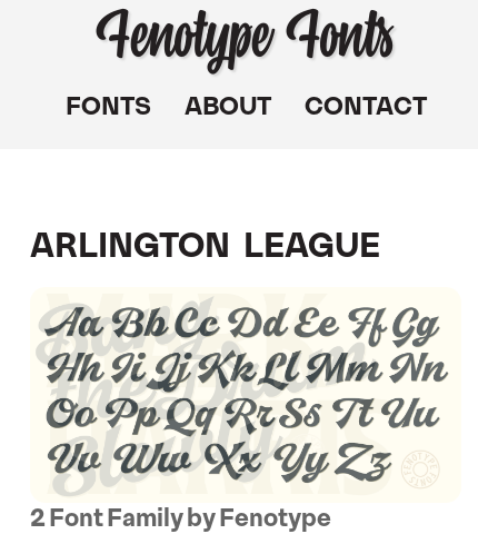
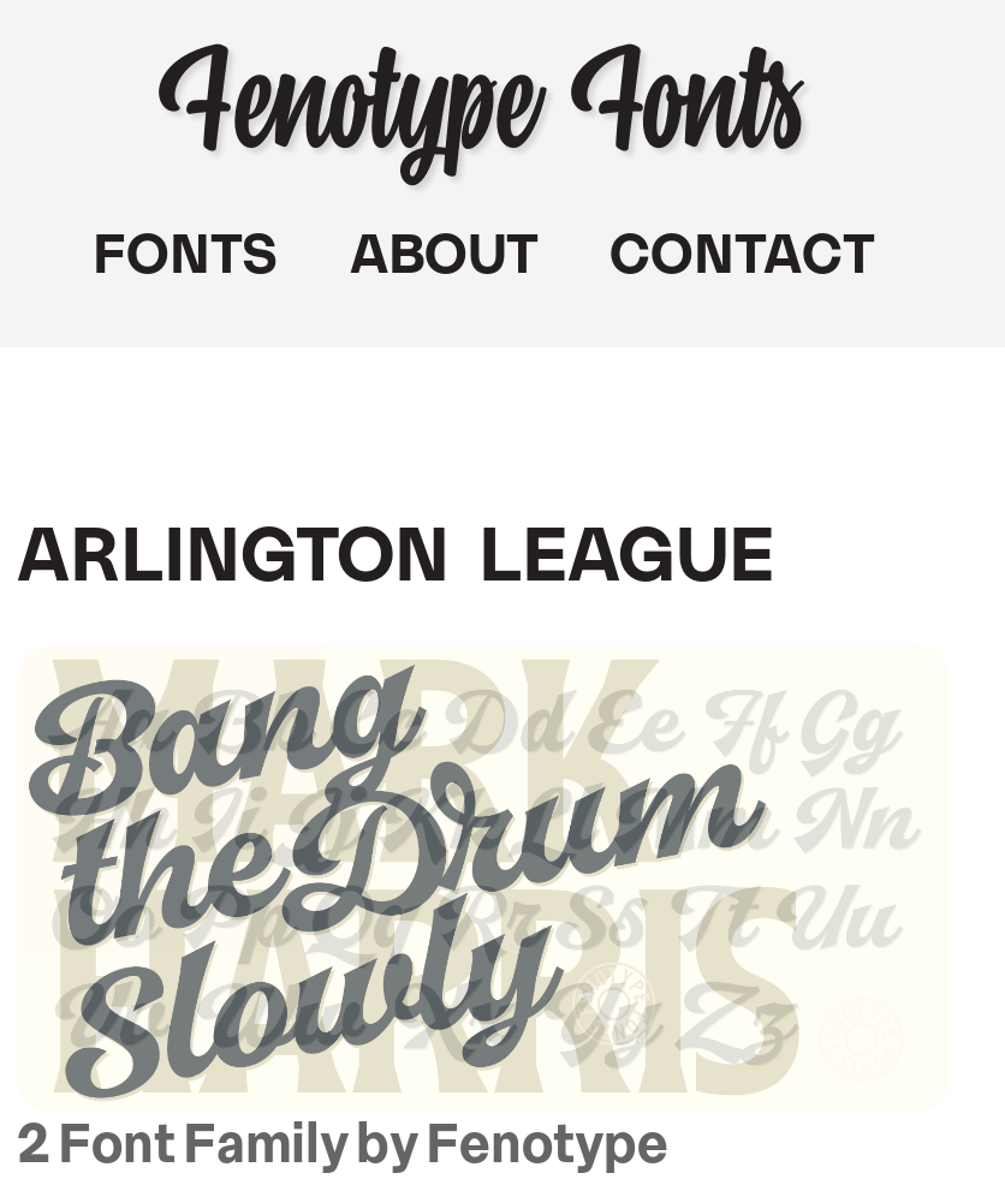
[37,296,448,496] [image] -> [29,662,918,1100] [image]

